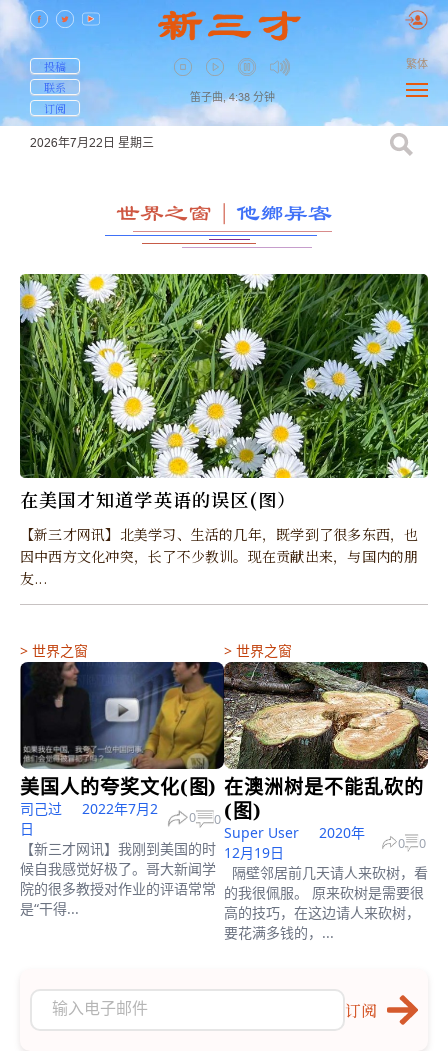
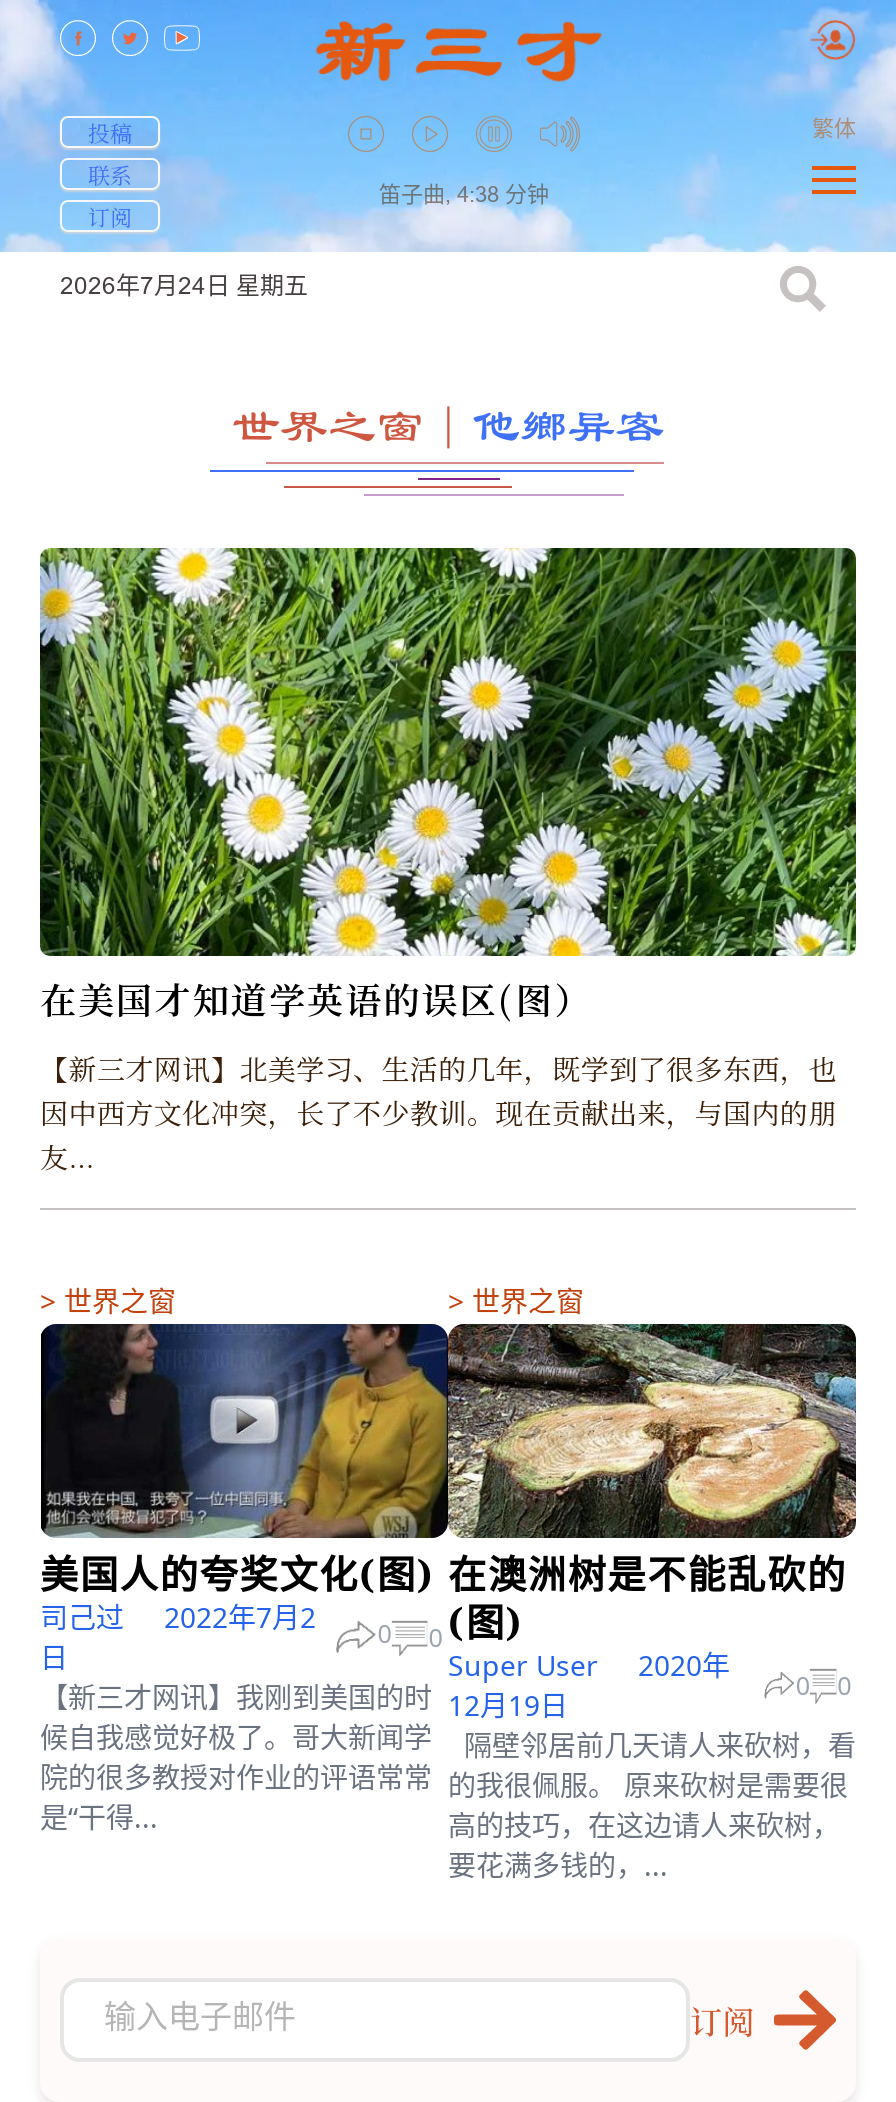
[30,135,154,151] 2026年7月22日 星期三 -> [60,270,308,302] 2026年7月24日 星期五

